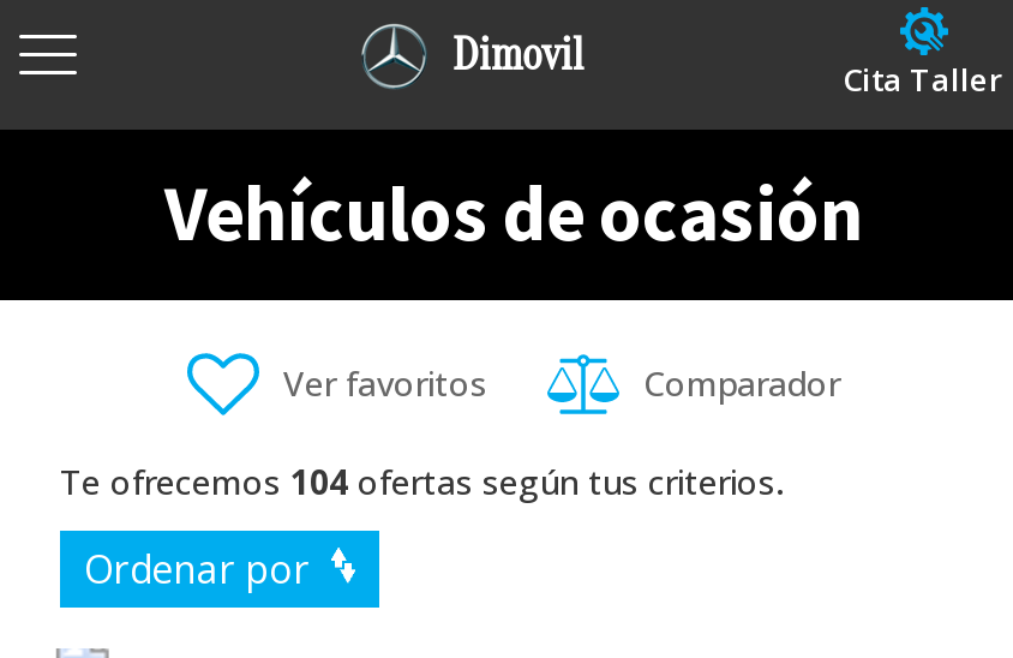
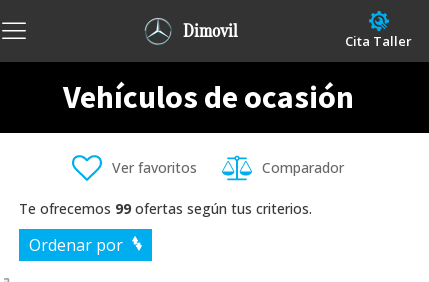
[60,459,783,504] Te ofrecemos 104 ofertas según tus criterios. -> [19,199,312,218] Te ofrecemos 99 ofertas según tus criterios.

